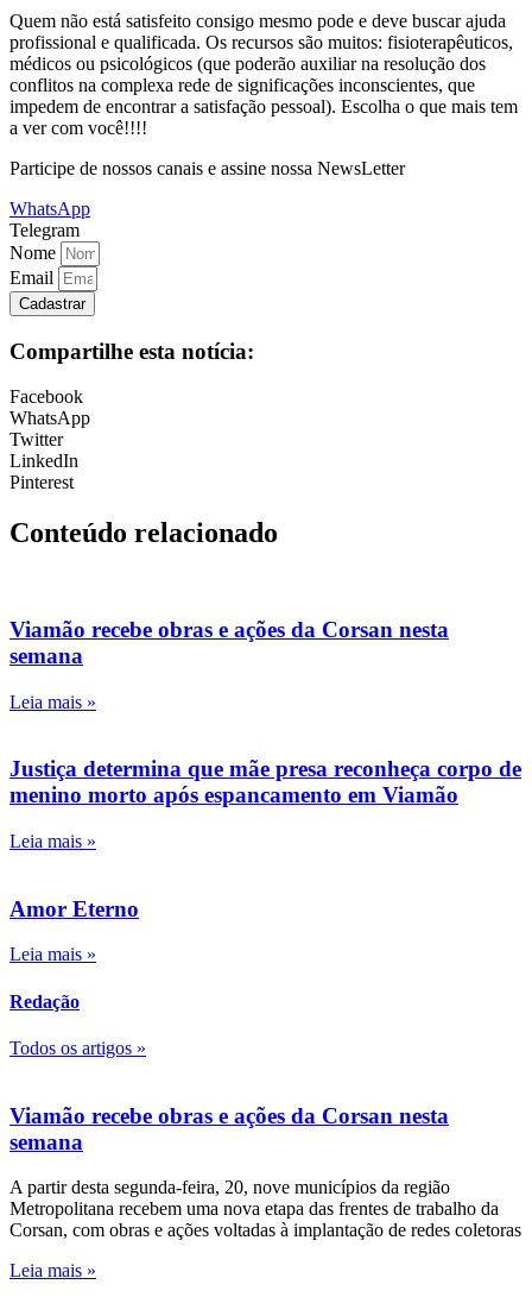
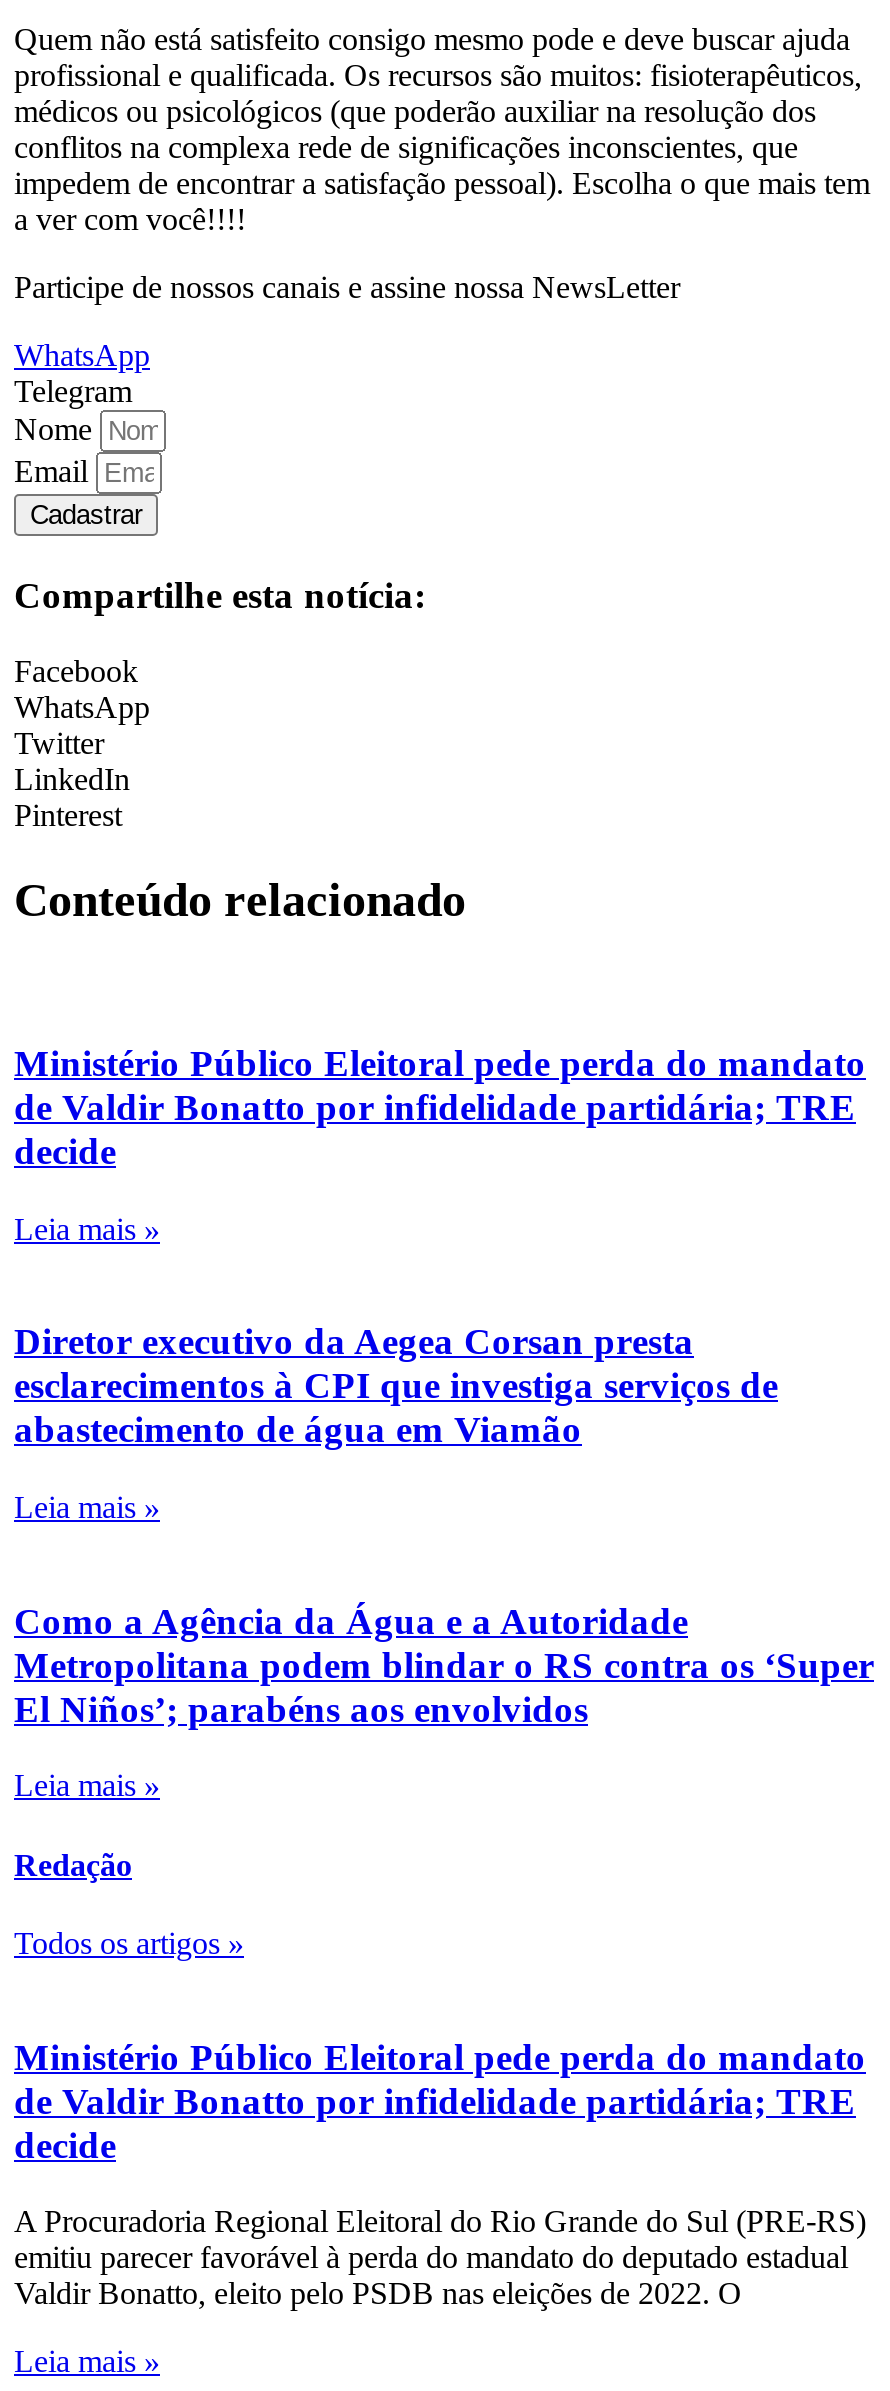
[9,617,449,668] Viamão recebe obras e ações da Corsan nesta | semana -> [14,1042,866,1172] Ministério Público Eleitoral pede perda do mandato | de Valdir Bonatto por infidelidade partidária; TRE | decide
[9,756,521,807] Justiça determina que mãe presa reconheça corpo de | menino morto após espancamento em Viamão -> [14,1320,778,1450] Diretor executivo da Aegea Corsan presta | esclarecimentos à CPI que investiga serviços de | abastecimento de água em Viamão
[9,896,139,921] Amor Eterno -> [14,1599,874,1729] Como a Agência da Água e a Autoridade | Metropolitana podem blindar o RS contra os ‘Super | El Niños’; parabéns aos envolvidos
[9,1103,449,1154] Viamão recebe obras e ações da Corsan nesta | semana -> [14,2035,866,2165] Ministério Público Eleitoral pede perda do mandato | de Valdir Bonatto por infidelidade partidária; TRE | decide
[9,1177,521,1240] A partir desta segunda-feira, 20, nove municípios da região | Metropolitana recebem uma nova etapa das frentes de trabalho da | Corsan, com obras e ações voltadas à implantação de redes coletoras -> [14,2205,866,2311] A Procuradoria Regional Eleitoral do Rio Grande do Sul (PRE-RS) | emitiu parecer favorável à perda do mandato do deputado estadual | Valdir Bonatto, eleito pelo PSDB nas eleições de 2022. O

